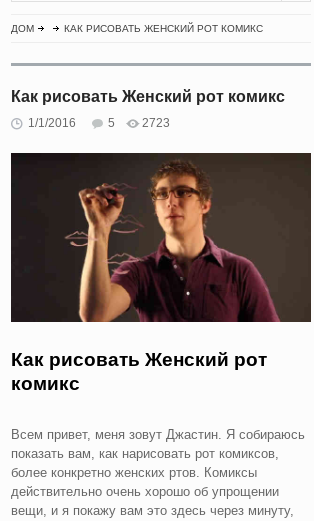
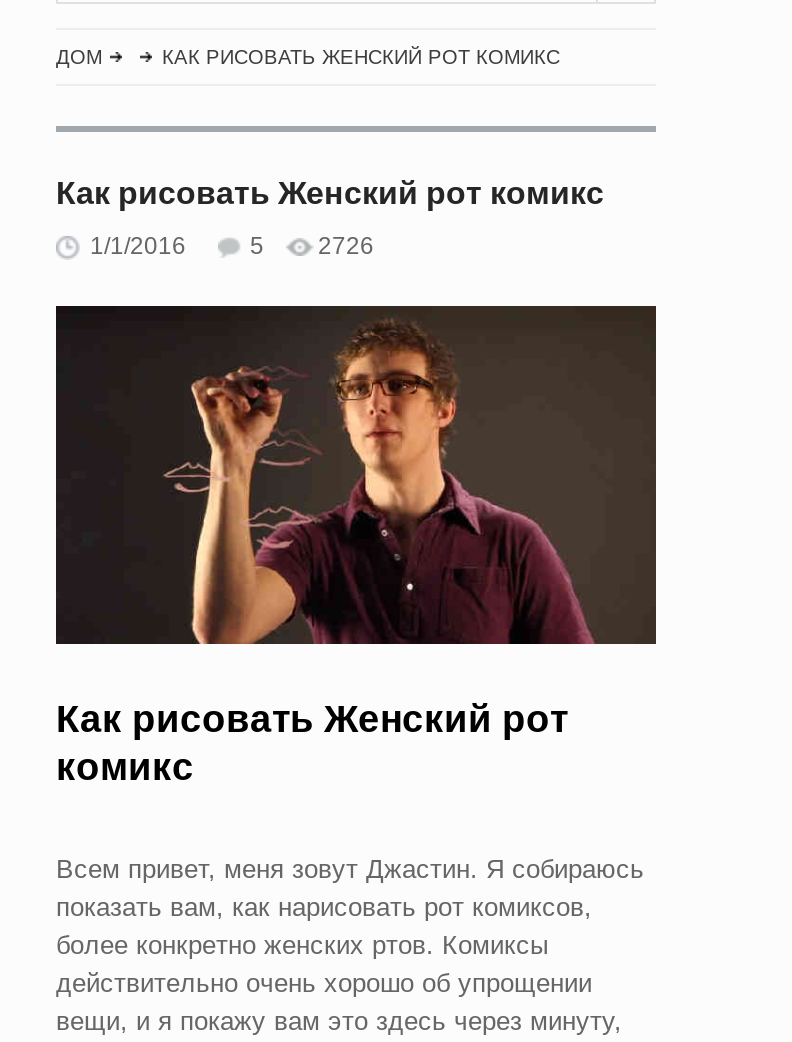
[108,116,170,130] 5 2723 -> [250,232,374,260] 5 2726

